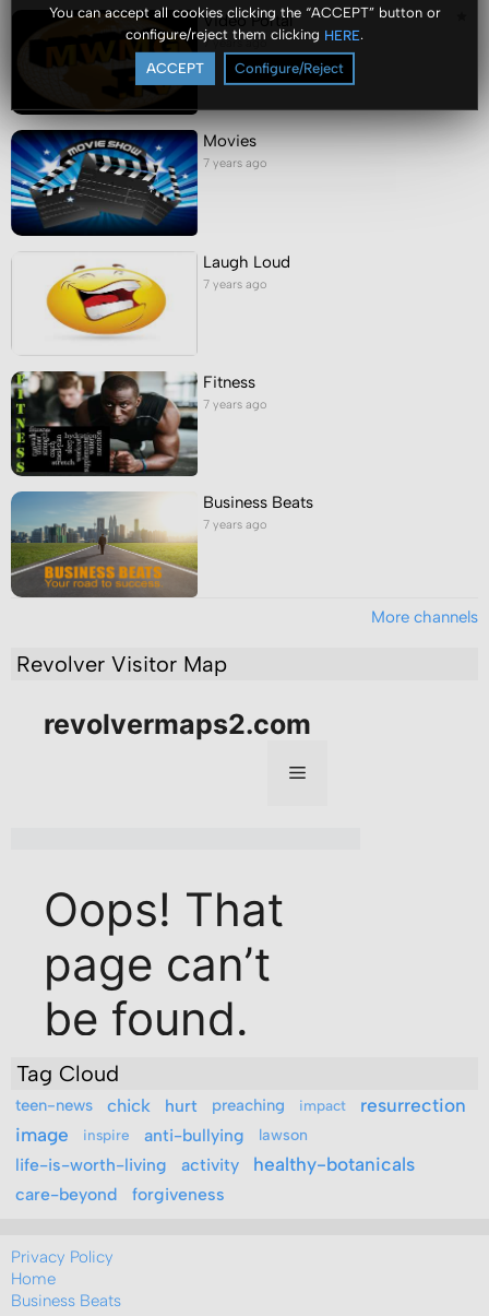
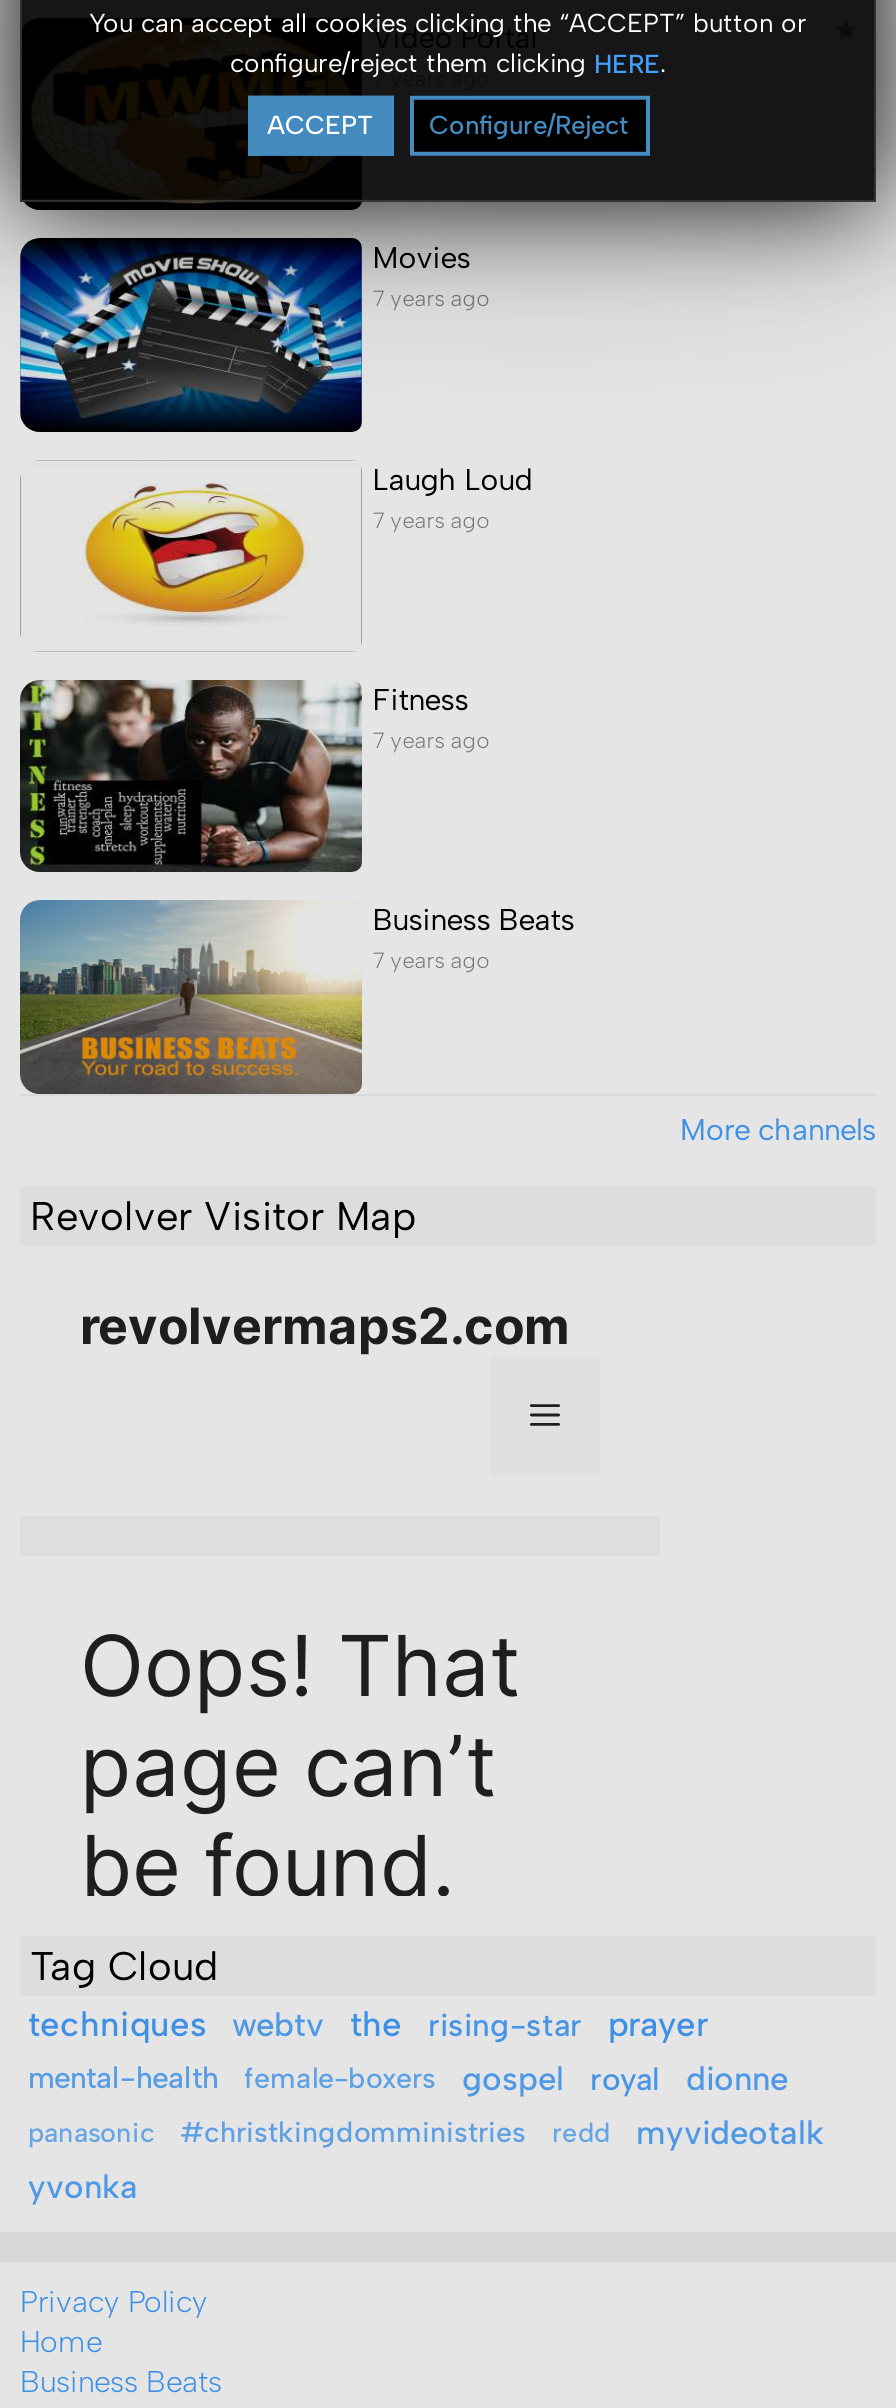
[15,1094,466,1204] teen-news | chick | hurt | preaching | impact | resurrection | image | inspire | anti-bullying | lawson | life-is-worth-living | activity | healthy-botanicals | care-beyond | forgiveness -> [28,2003,824,2205] techniques | webtv | the | rising-star | prayer | mental-health | female-boxers | gospel | royal | dionne | panasonic | #christkingdomministries | redd | myvideotalk | yvonka

